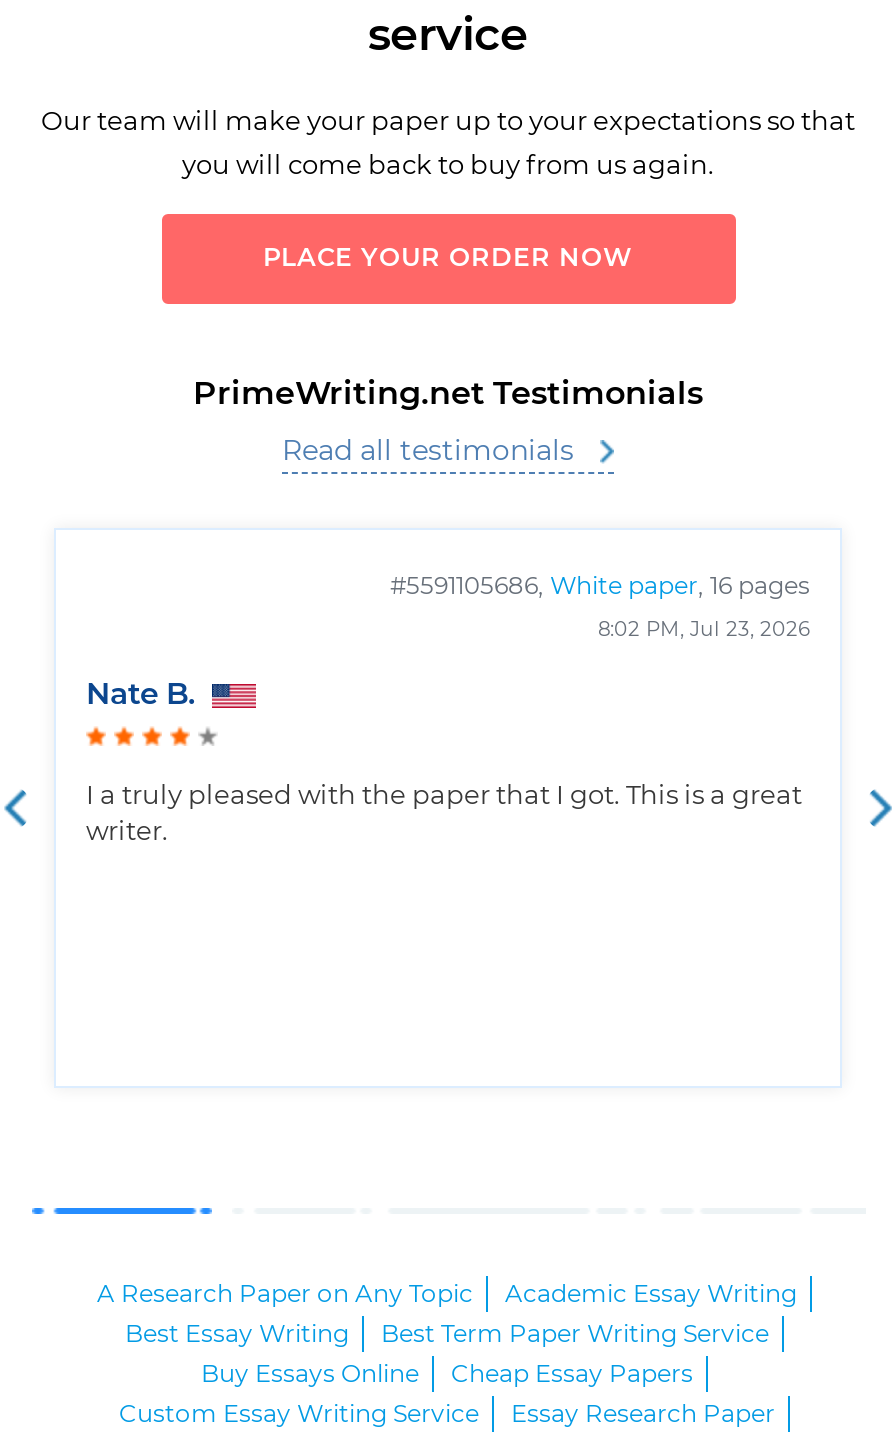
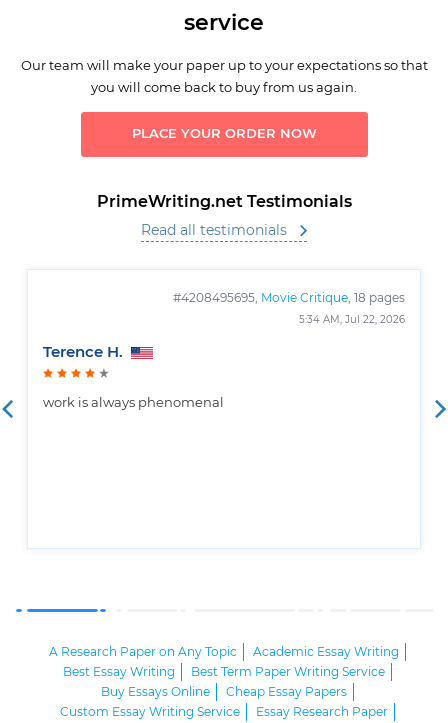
[390,574,810,598] #5591105686, White paper, 16 pages -> [173,292,405,304] #4208495695, Movie Critique, 18 pages
[598,620,810,640] 8:02 PM, Jul 23, 2026 -> [299,315,405,325] 5:34 AM, Jul 22, 2026
[86,680,204,710] Nate B. -> [43,345,127,360] Terence H.
[86,784,802,846] I a truly pleased with the paper that I got. This is a great | writer. -> [43,397,224,410] work is always phenomenal

